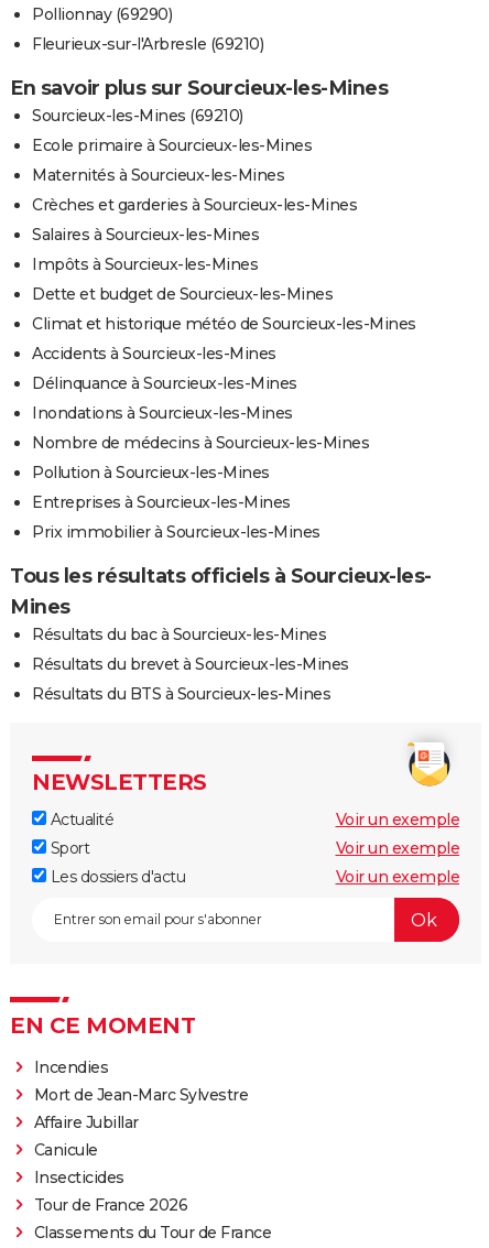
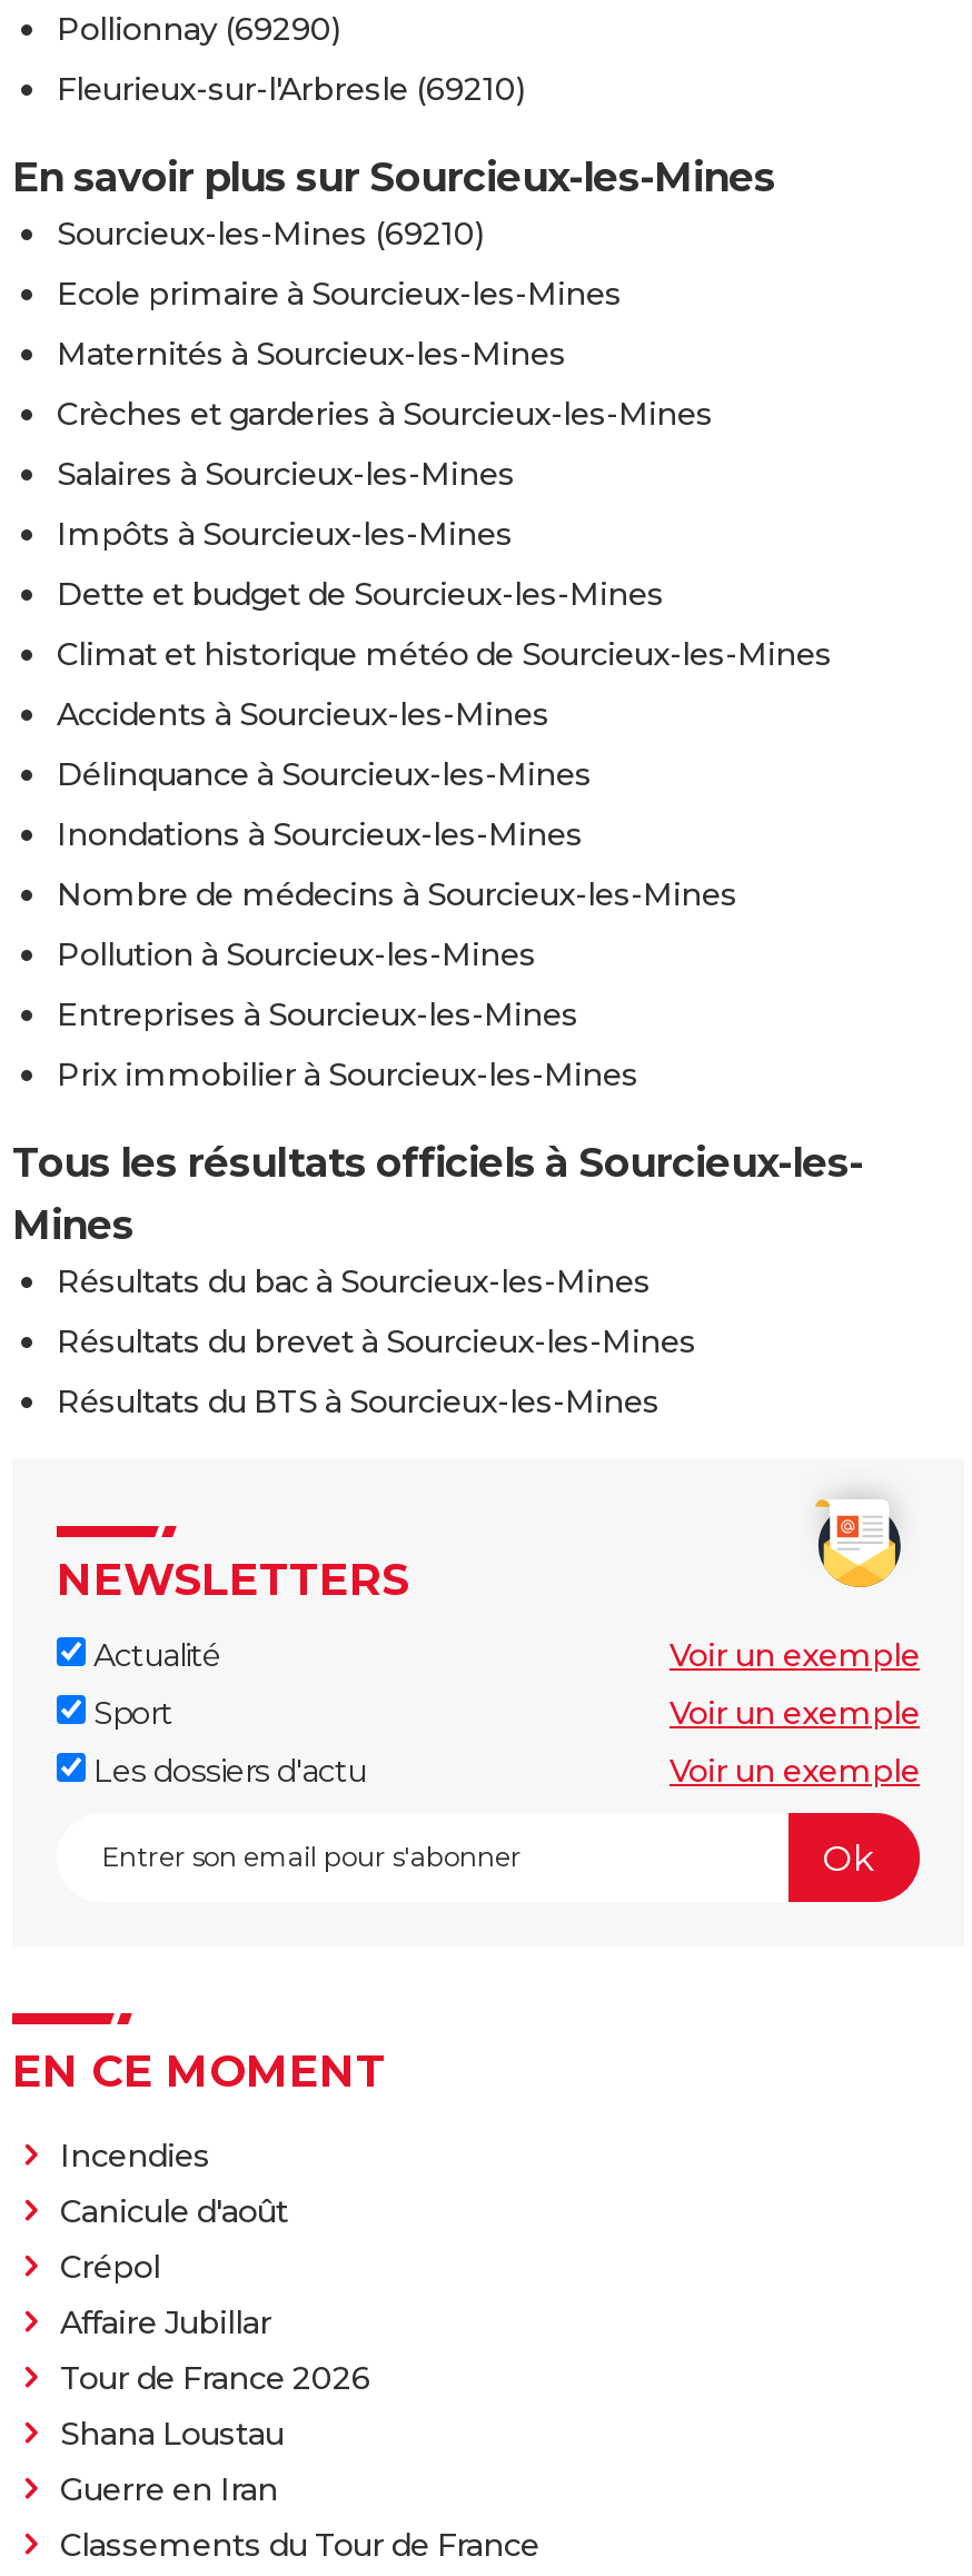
[34,1085,248,1105] Mort de Jean-Marc Sylvestre -> [60,2192,288,2287] Canicule d'août | Crépol
[34,1140,124,1188] Canicule | Insecticides -> none
moved [34,1195,187,1215] -> [60,2358,370,2398]: Tour de France 2026
none -> [60,2414,284,2510] Shana Loustau | Guerre en Iran

